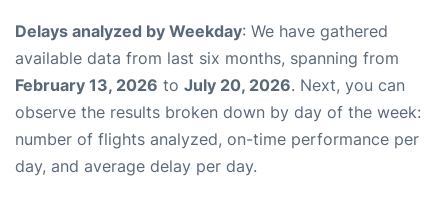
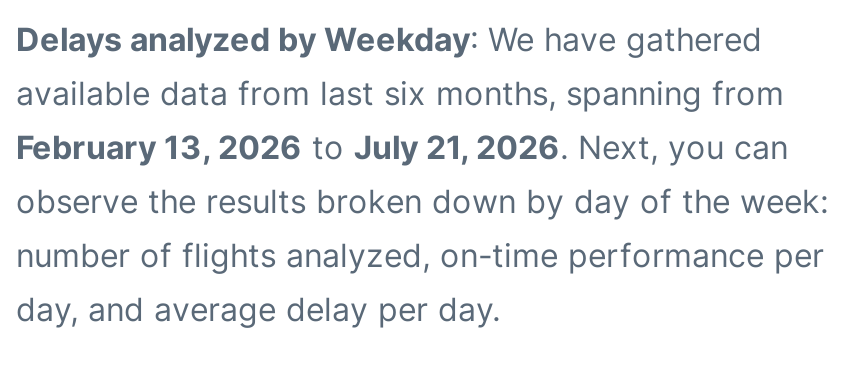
[15,75,405,95] February 13, 2026 to July 20, 2026. Next, you can -> [16,127,788,167] February 13, 2026 to July 21, 2026. Next, you can

